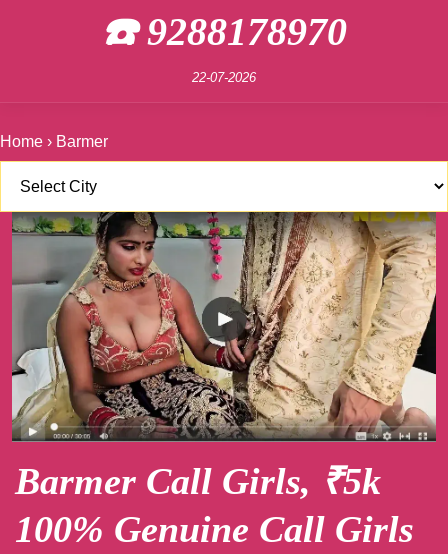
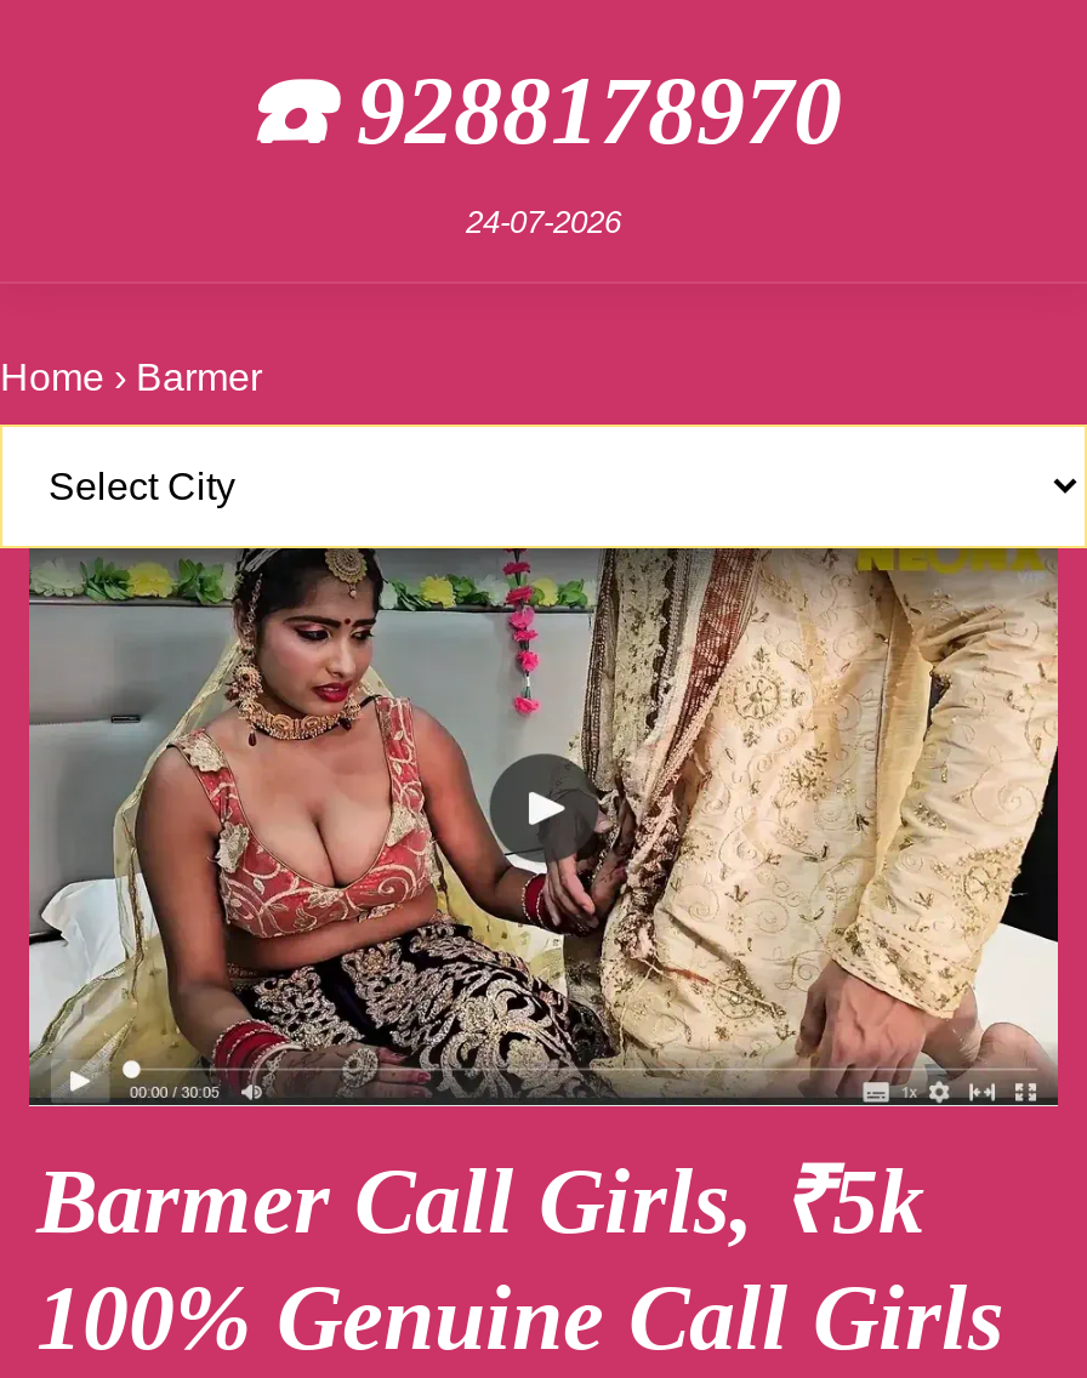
[192,70,256,85] 22-07-2026 -> [466,204,621,240] 24-07-2026

